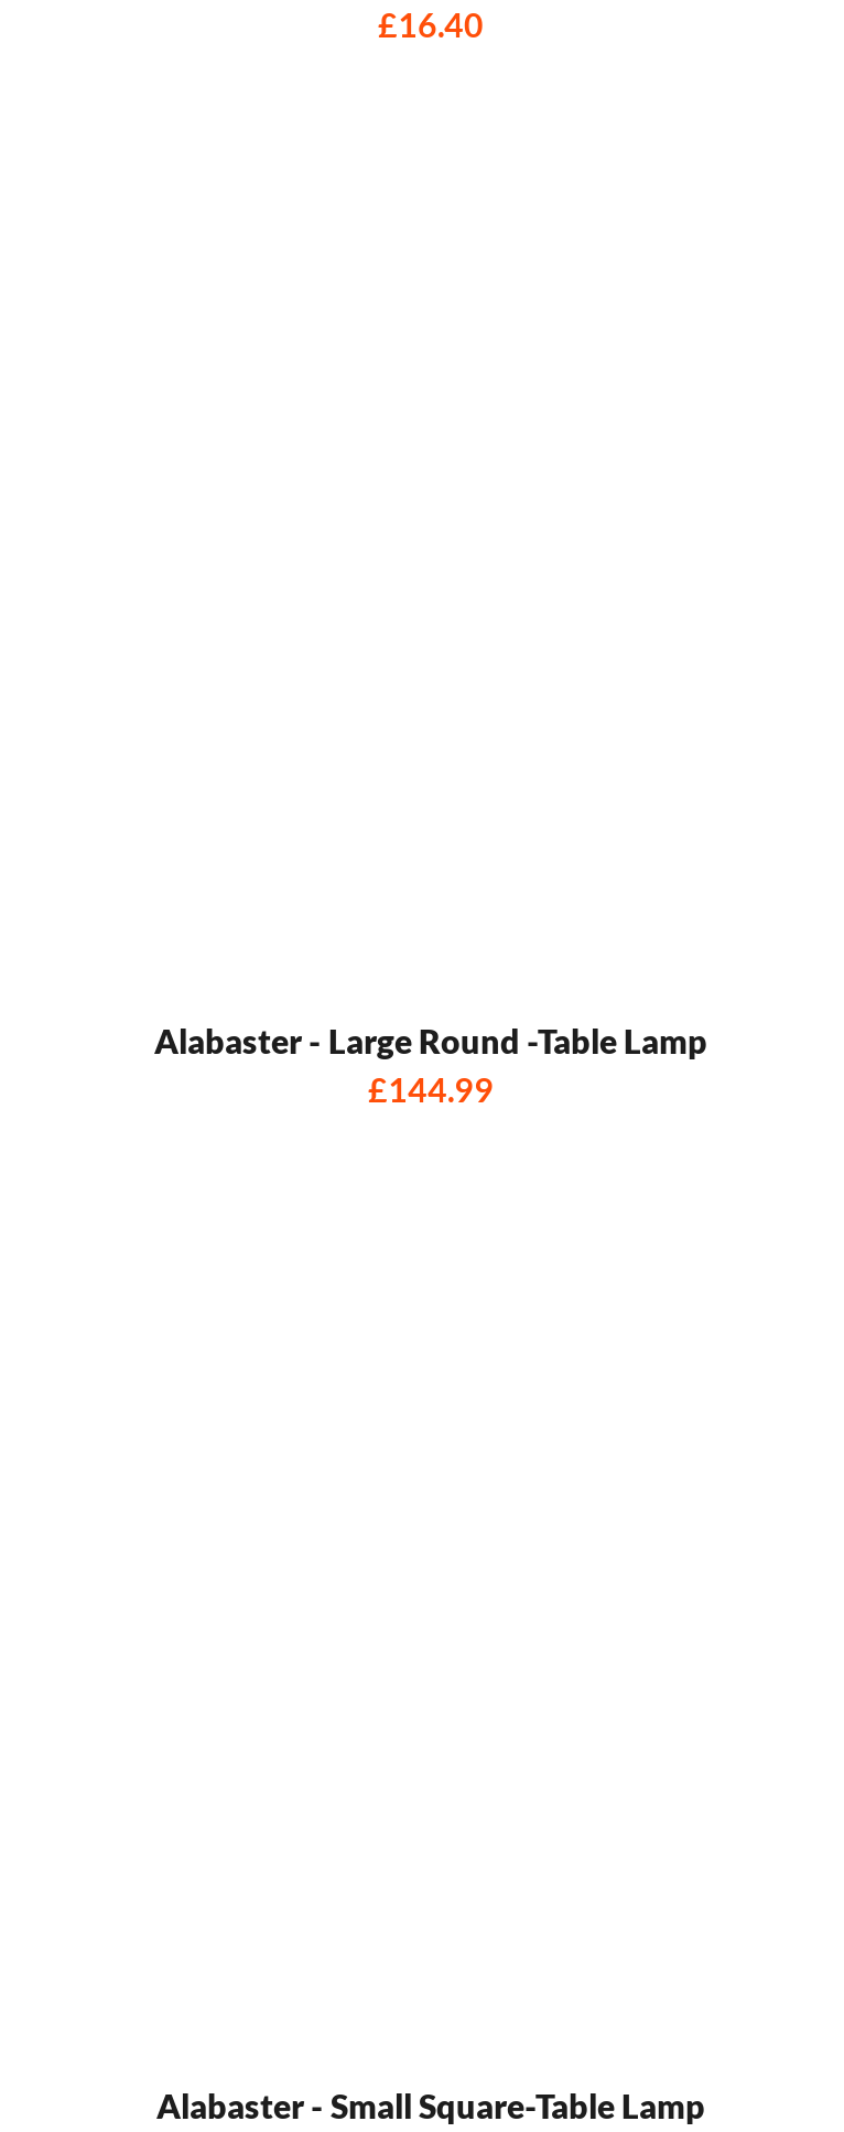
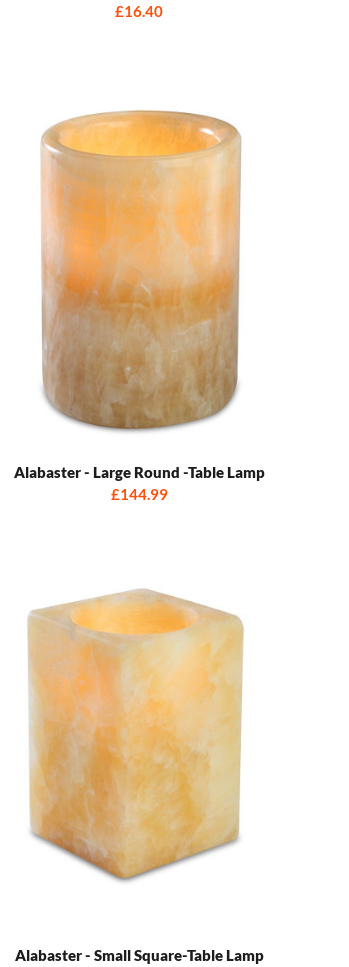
none -> [40,109,242,433] [image]
none -> [27,588,244,883] [image]

